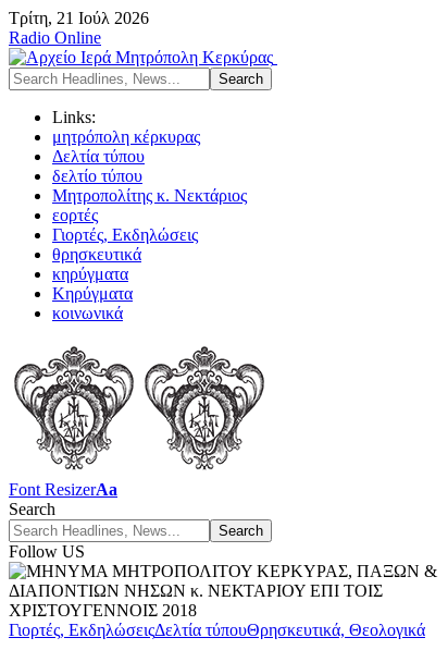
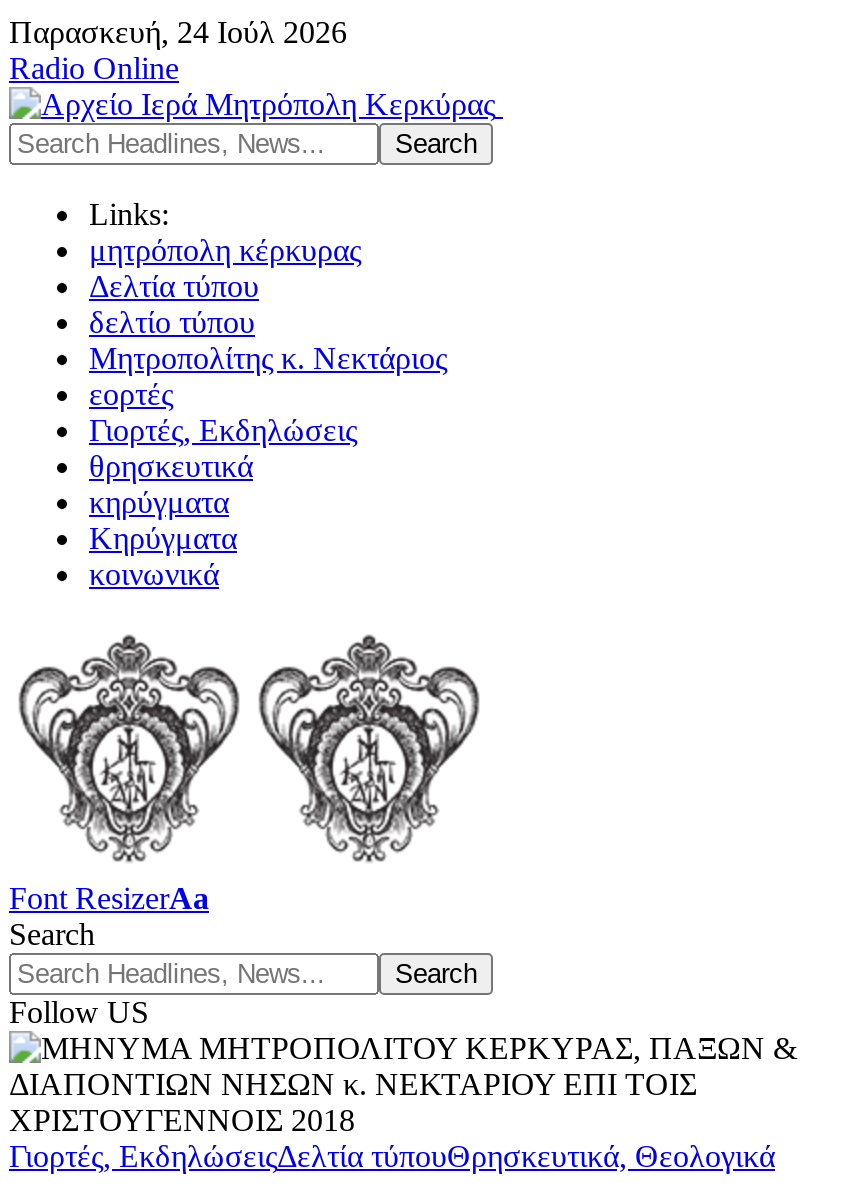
[9,9,149,27] Τρίτη, 21 Ιούλ 2026 -> [9,15,347,49] Παρασκευή, 24 Ιούλ 2026

